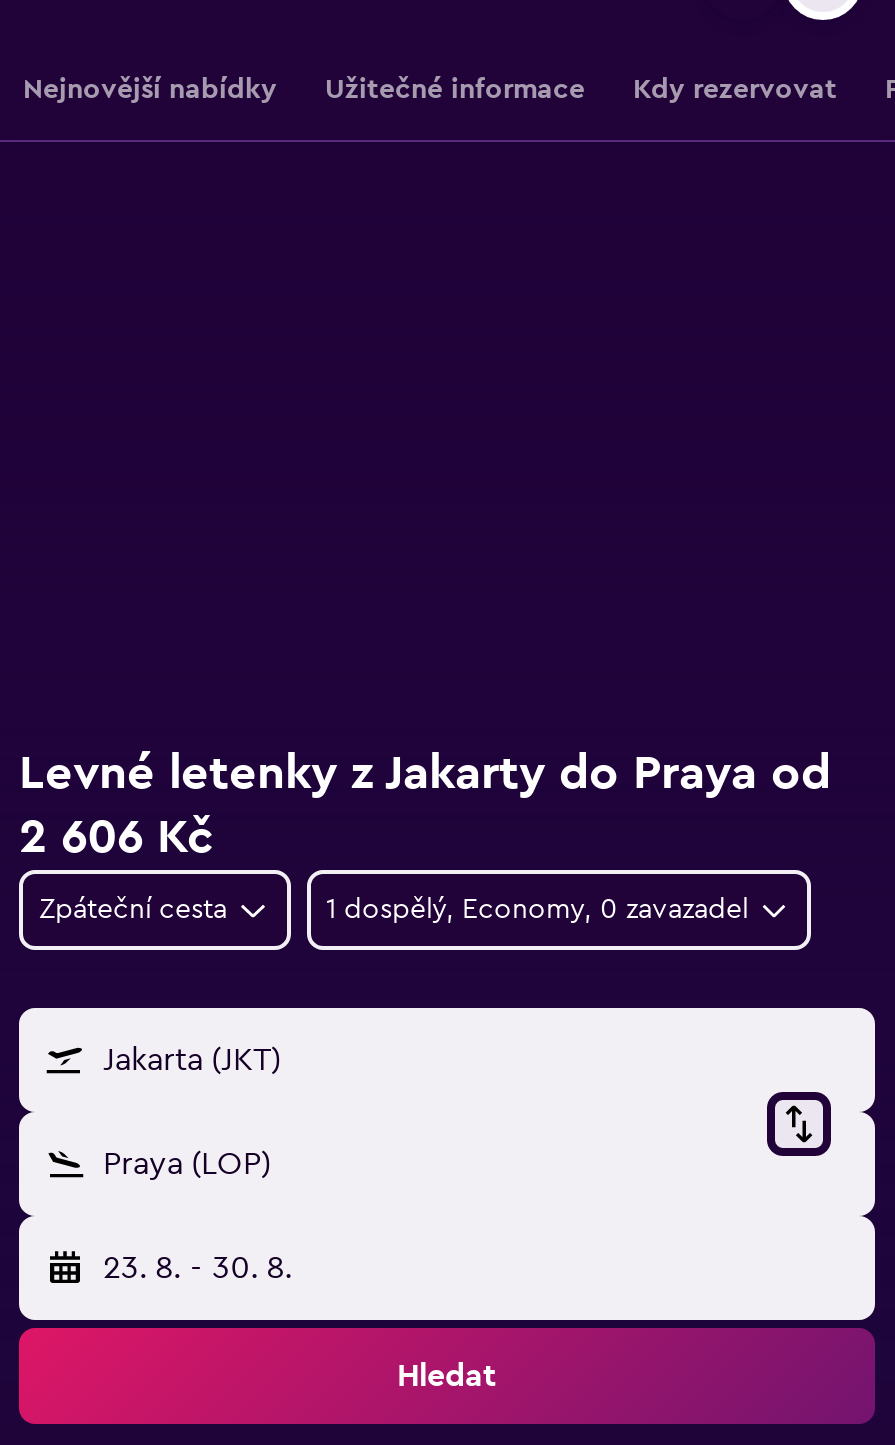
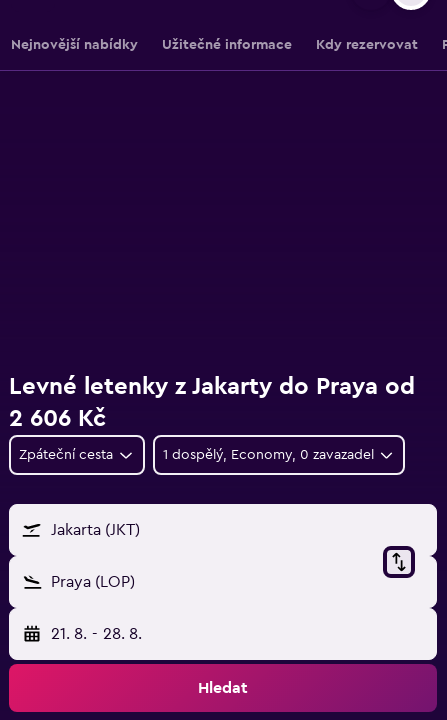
[103,1252,292,1284] 23. 8. - 30. 8. -> [51,626,142,642] 21. 8. - 28. 8.

